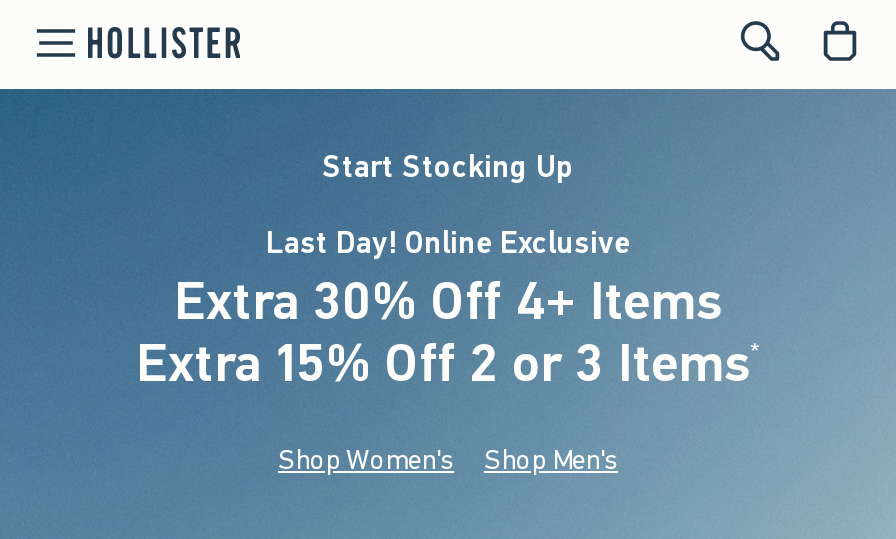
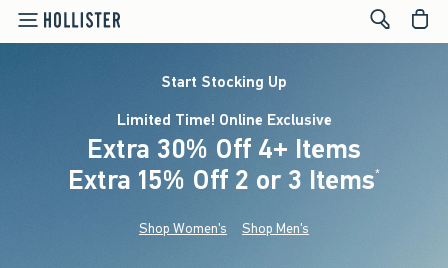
[266,223,630,263] Last Day! Online Exclusive -> [116,110,331,130] Limited Time! Online Exclusive

